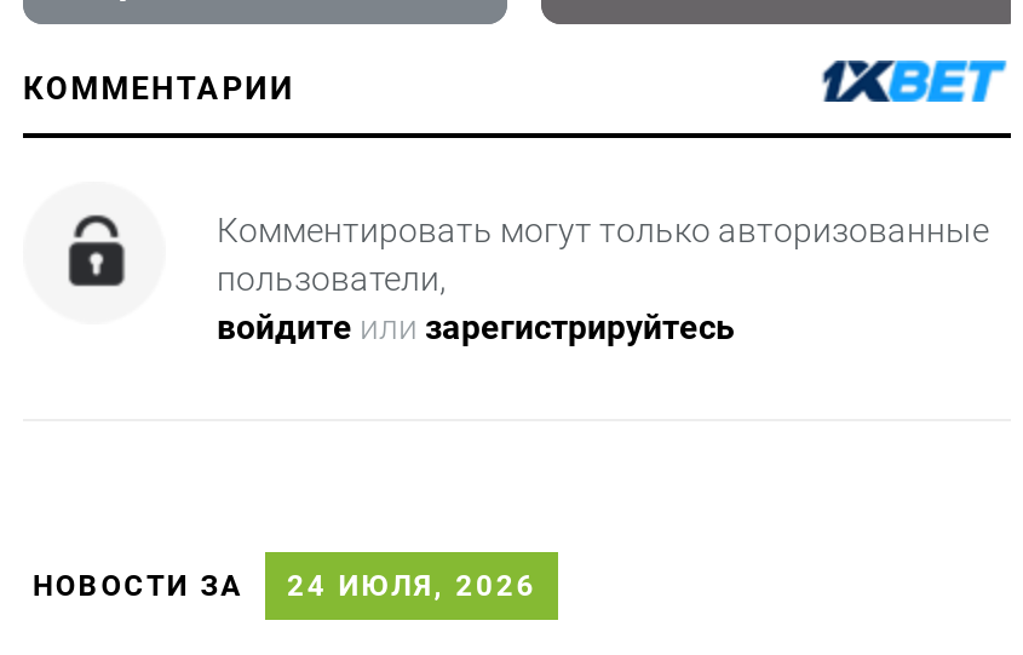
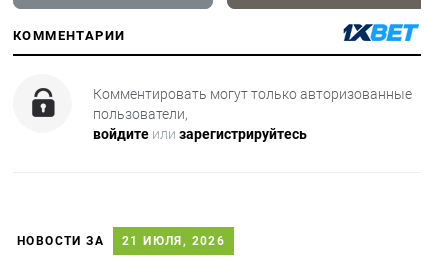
[33,569,537,603] НОВОСТИ ЗА 24 ИЮЛЯ, 2026 -> [17,234,225,248] НОВОСТИ ЗА 21 ИЮЛЯ, 2026

